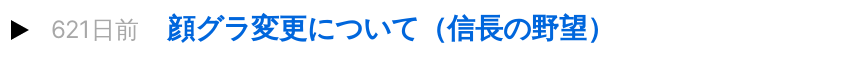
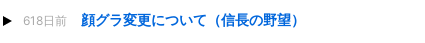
[51,10,615,44] 621日前 顔グラ変更について（信長の野望） -> [23,11,305,28] 618日前 顔グラ変更について（信長の野望）

